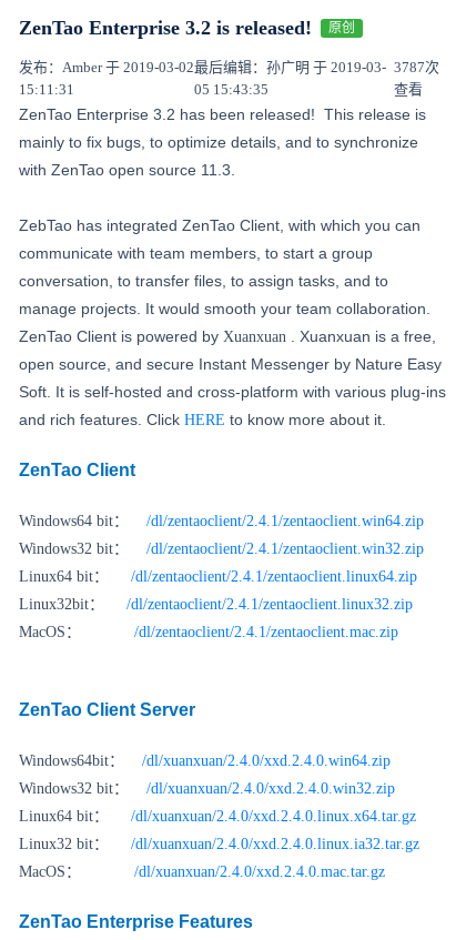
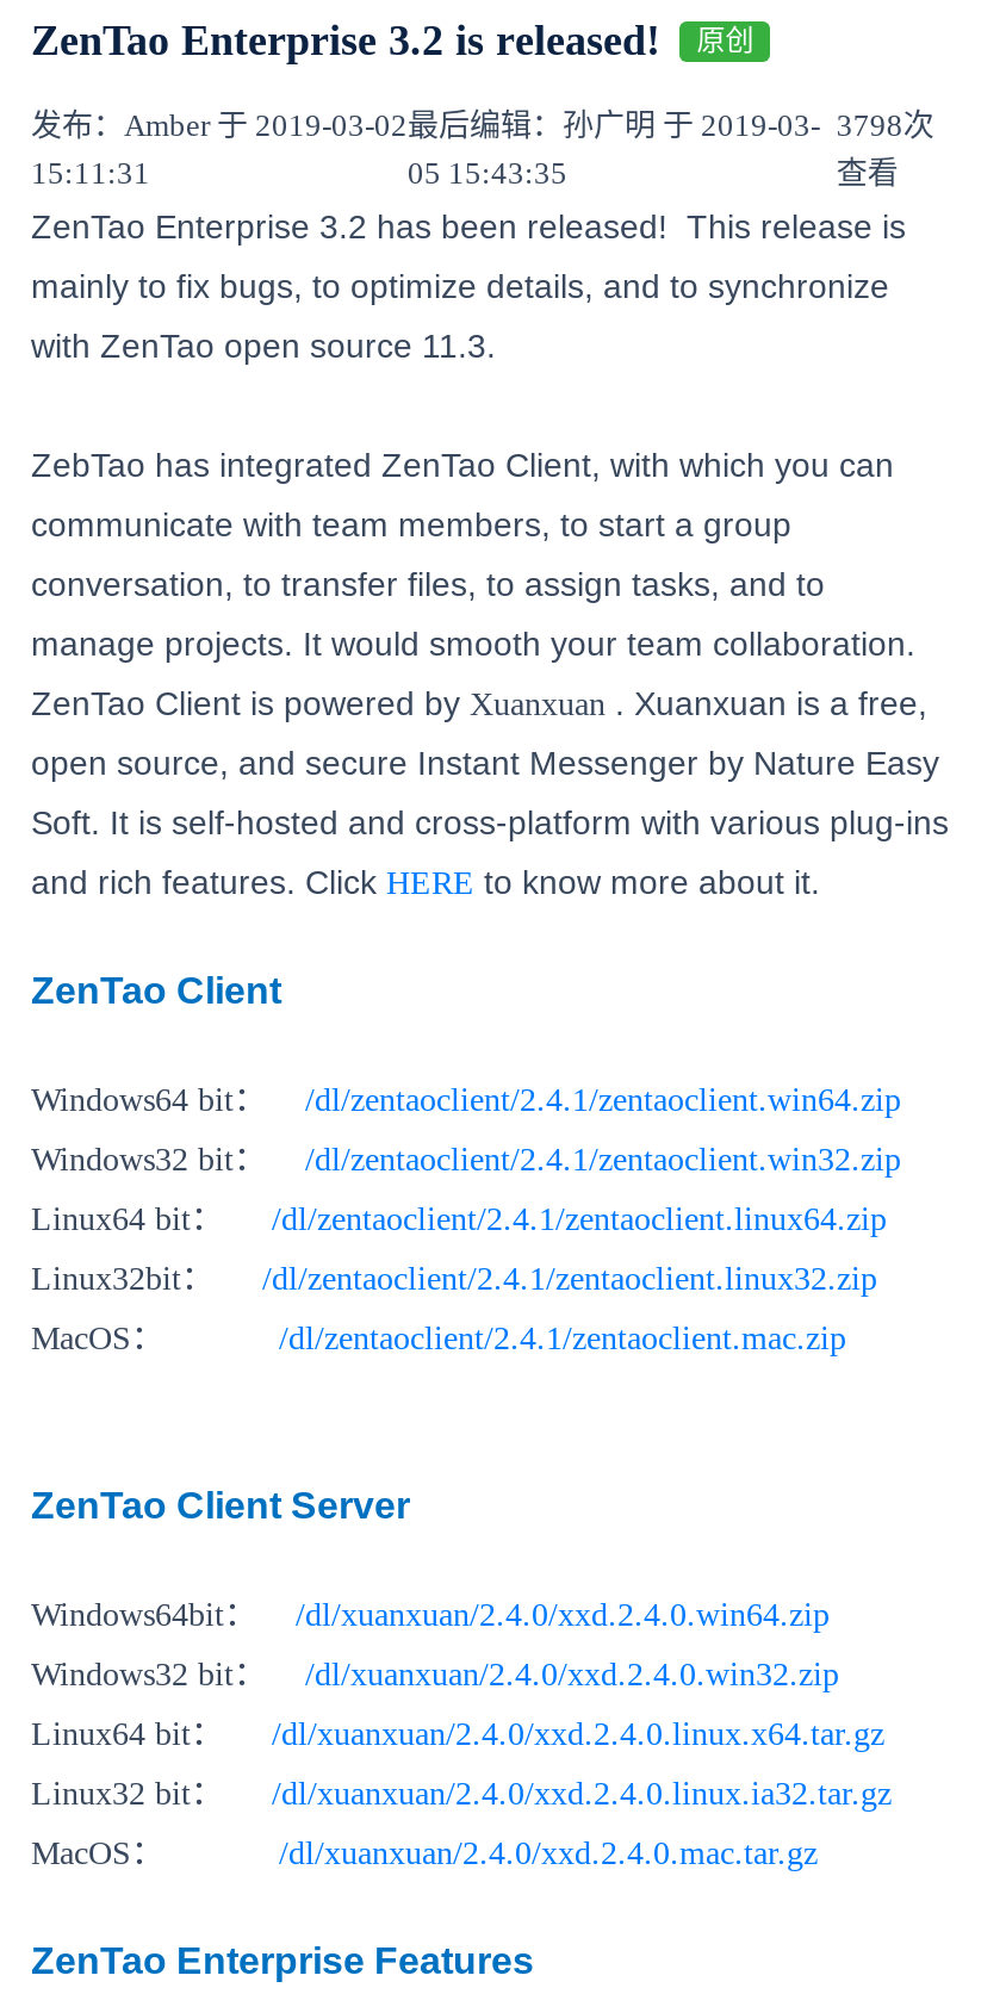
[19,59,439,75] 发布：Amber 于 2019-03-02 最后编辑：孙广明 于 2019-03- 3787次 -> [31,107,934,143] 发布：Amber 于 2019-03-02 最后编辑：孙广明 于 2019-03- 3798次

